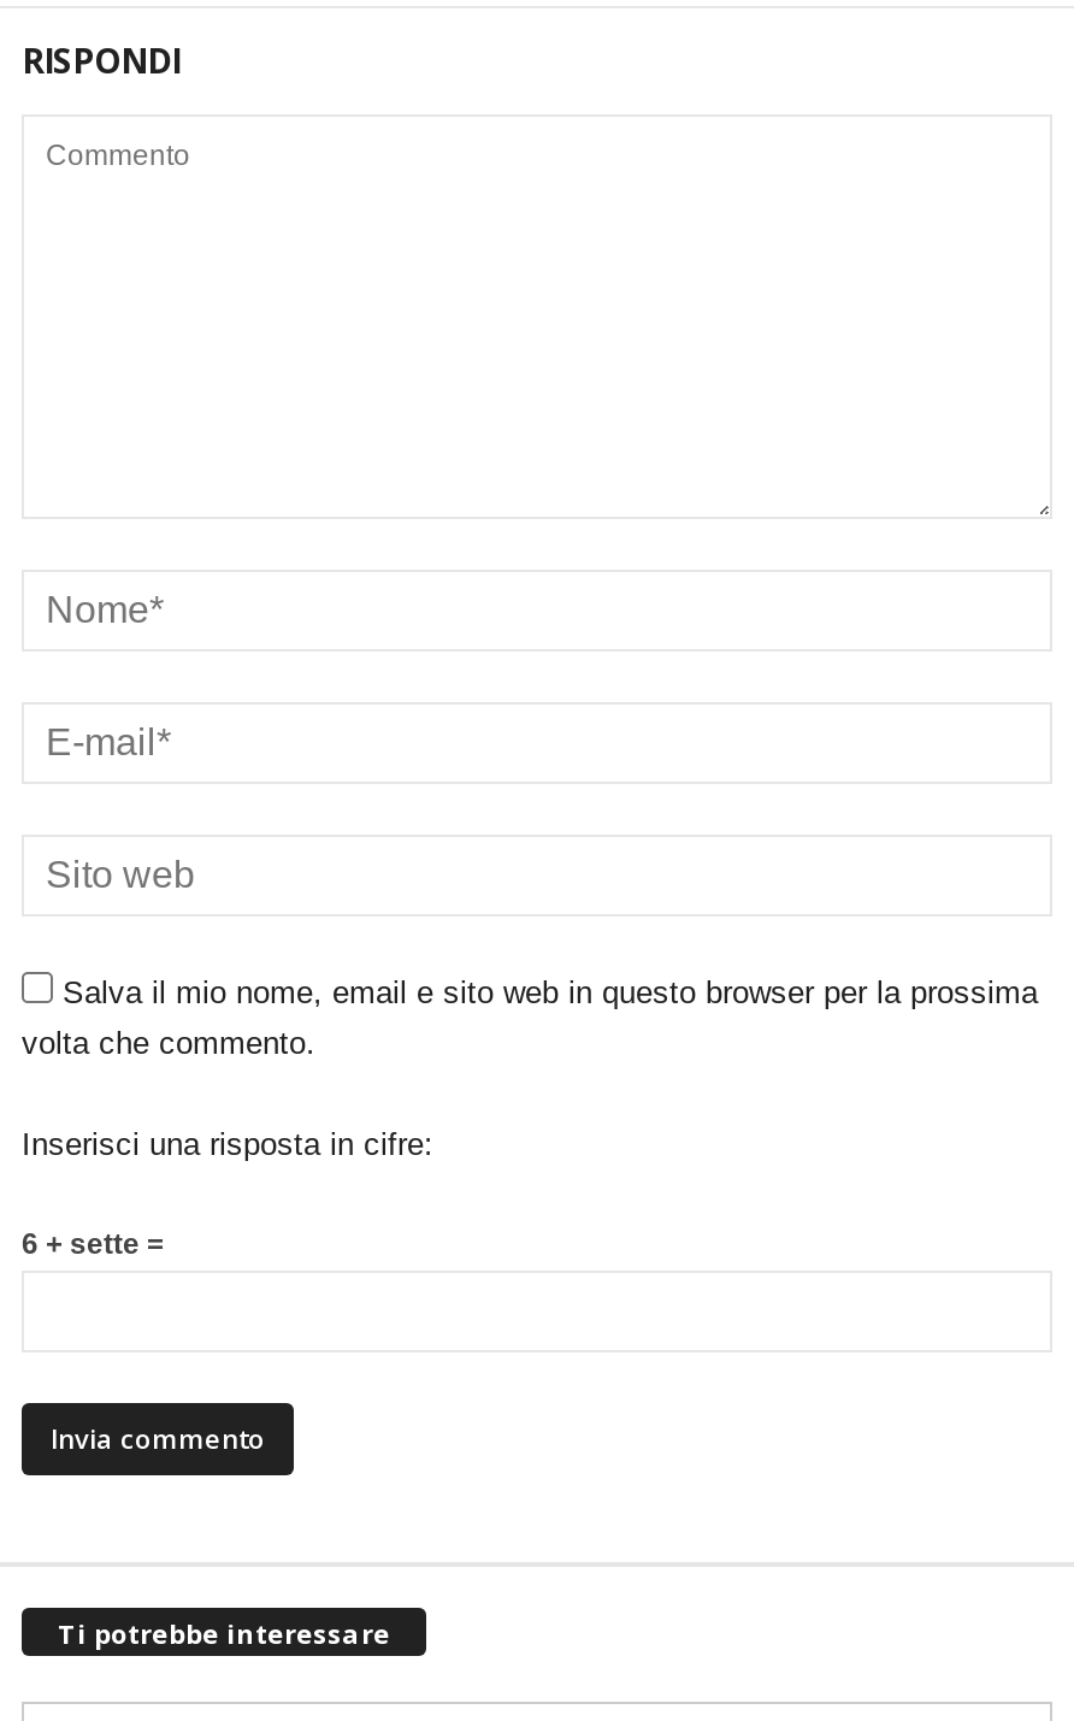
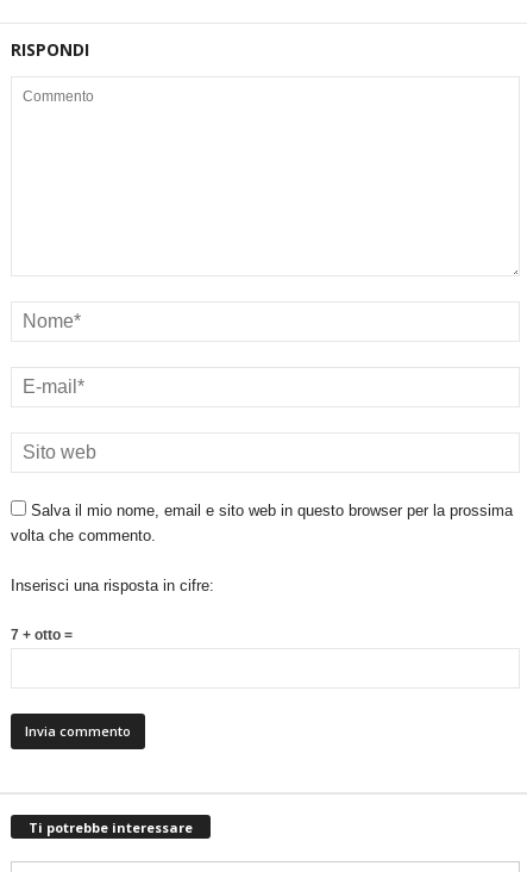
[22,1226,164,1260] 6 + sette = -> [11,626,73,643] 7 + otto =

